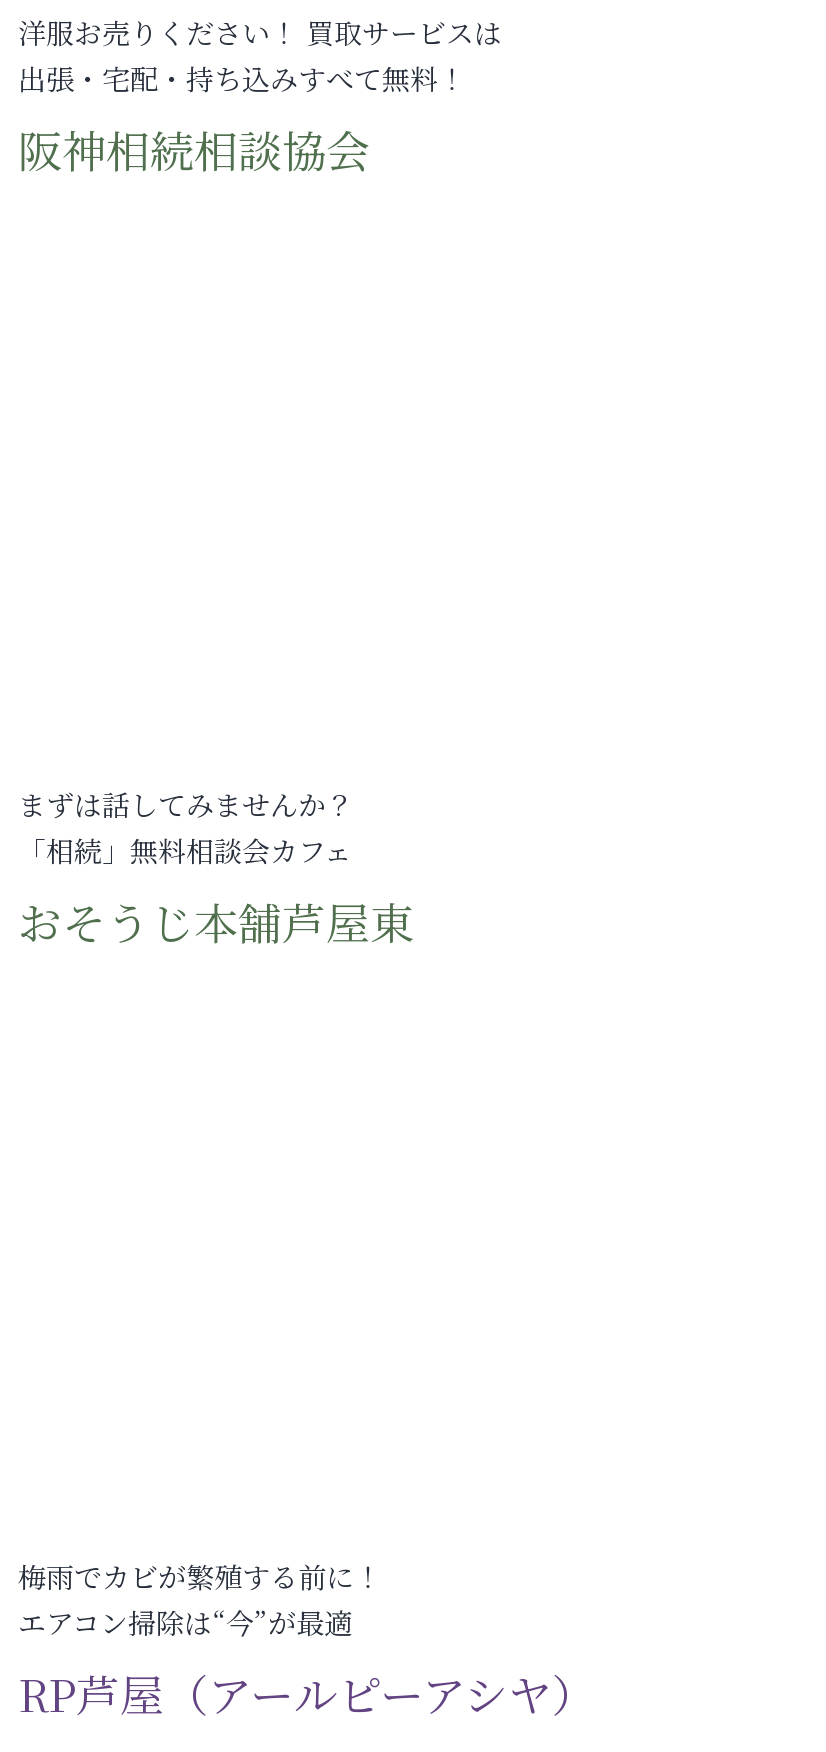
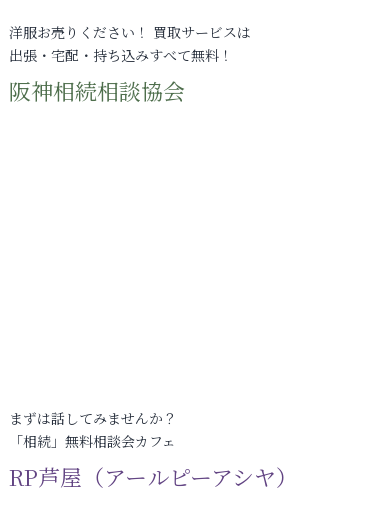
[18,890,414,952] おそうじ本舗芦屋東 -> none
[18,1556,382,1642] 梅雨でカビが繁殖する前に！ | エアコン掃除は“今”が最適 -> none

